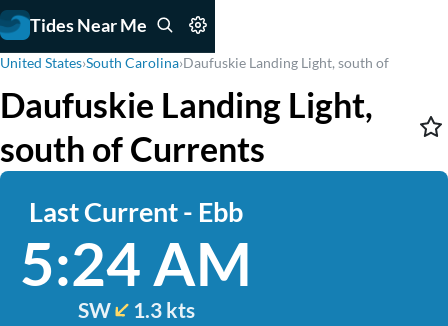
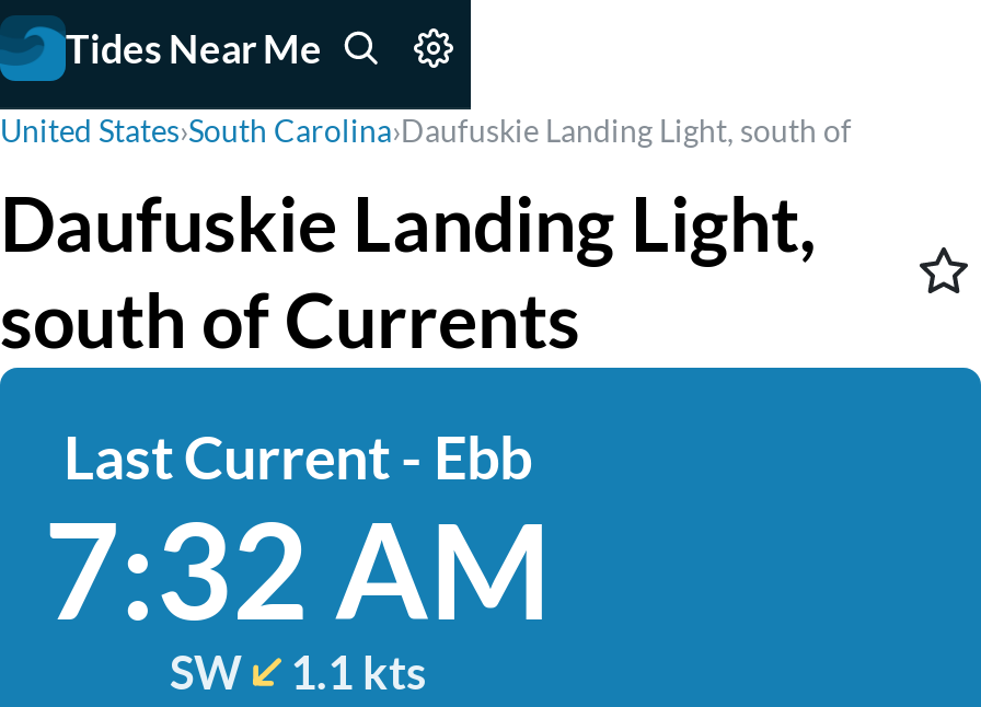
[20,227,252,299] 5:24 AM -> [44,490,552,648] 7:32 AM
[77,297,194,322] SW 1.3 kts -> [170,644,426,698] SW 1.1 kts

